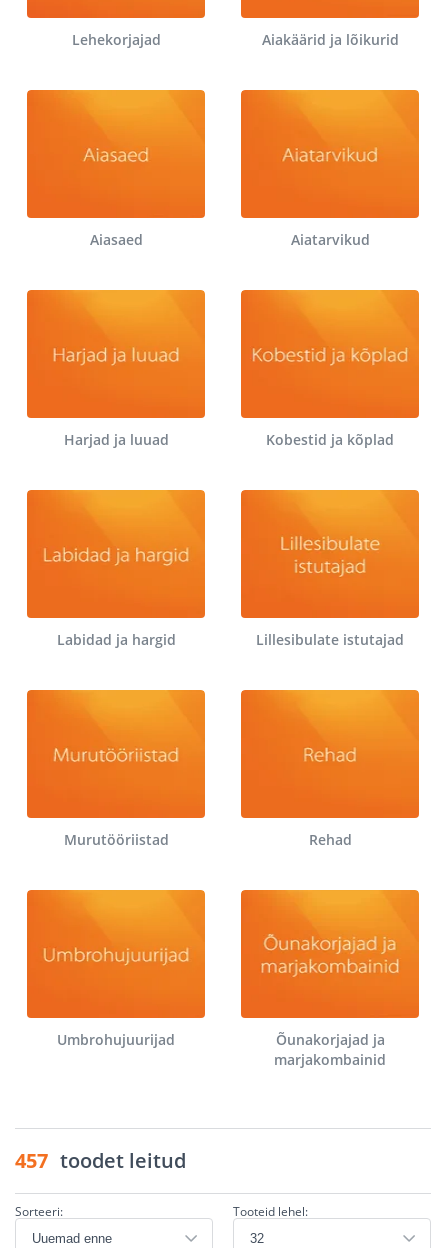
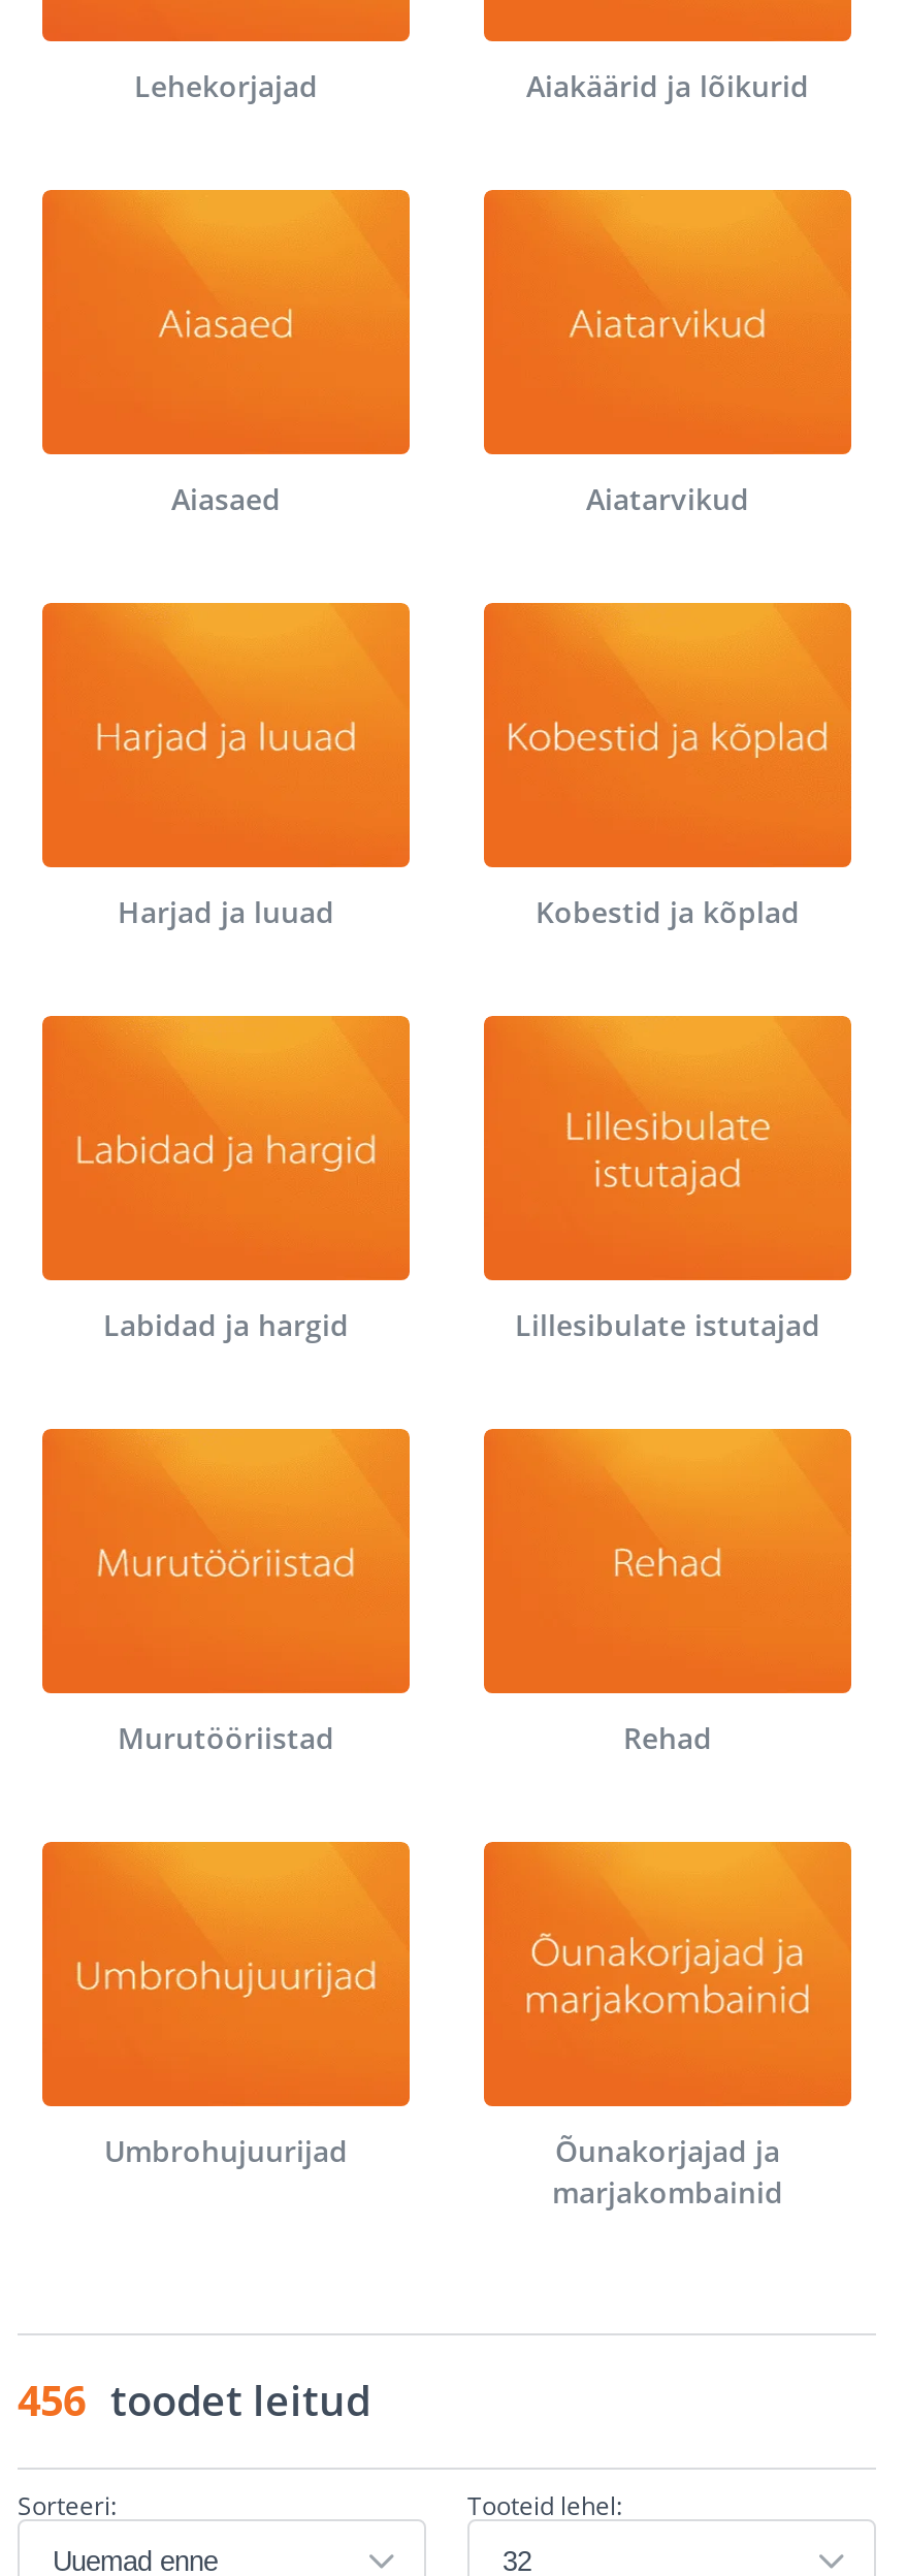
[15,1147,186,1174] 457 toodet leitud -> [18,2373,370,2428] 456 toodet leitud

